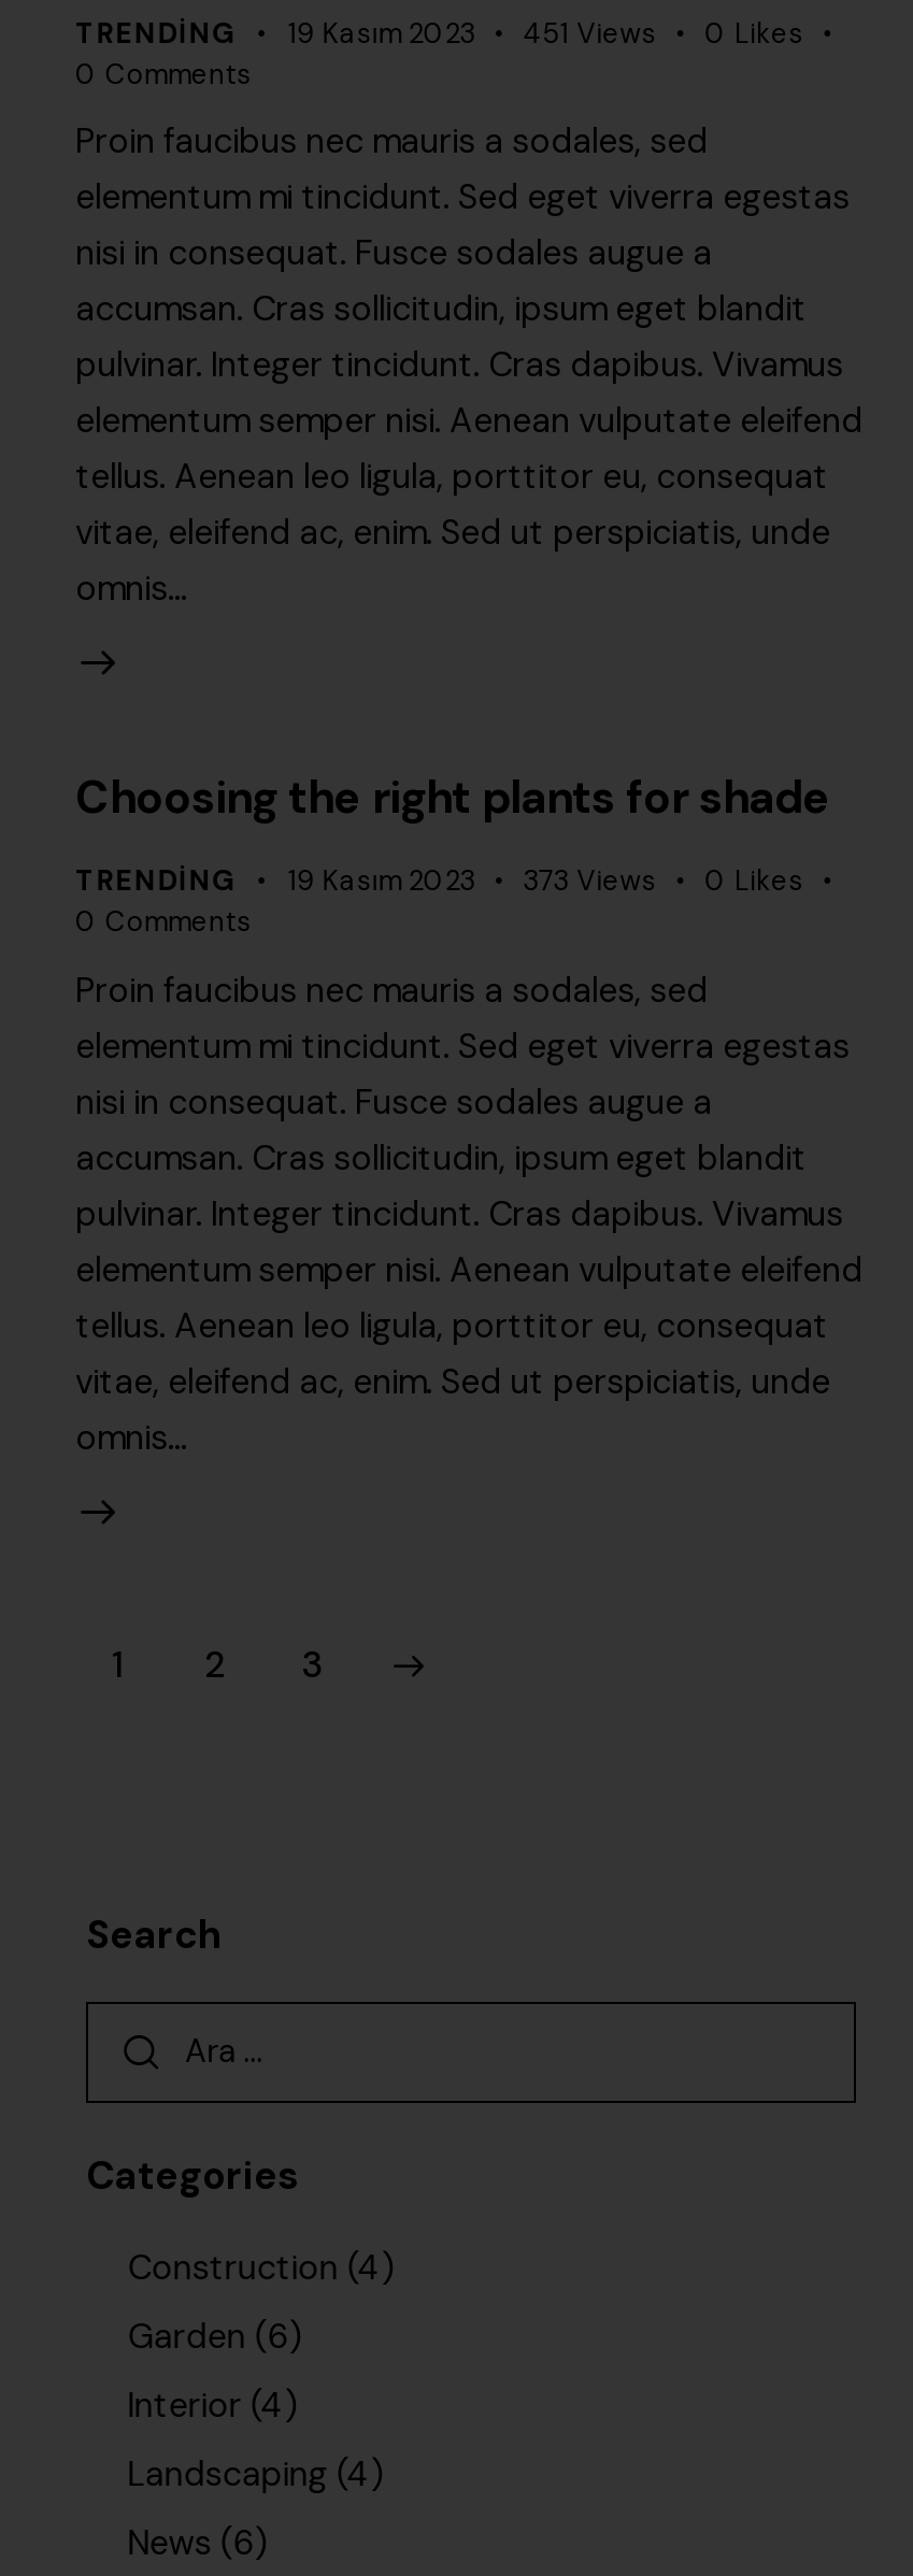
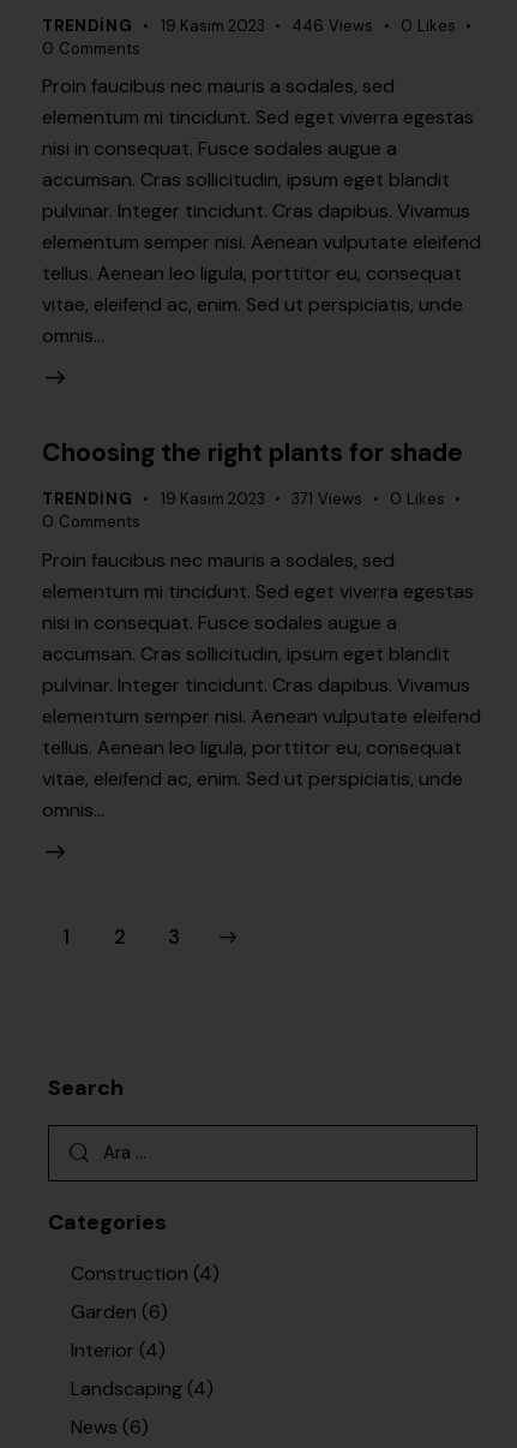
[523,14,656,51] 451 Views -> [292,15,373,35] 446 Views
[523,863,656,899] 373 Views -> [292,489,362,509] 371 Views

